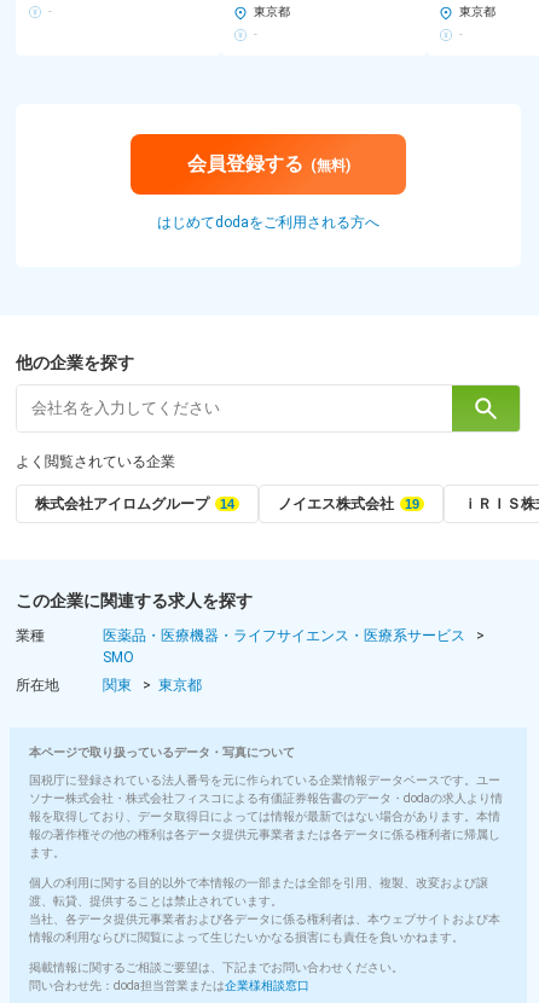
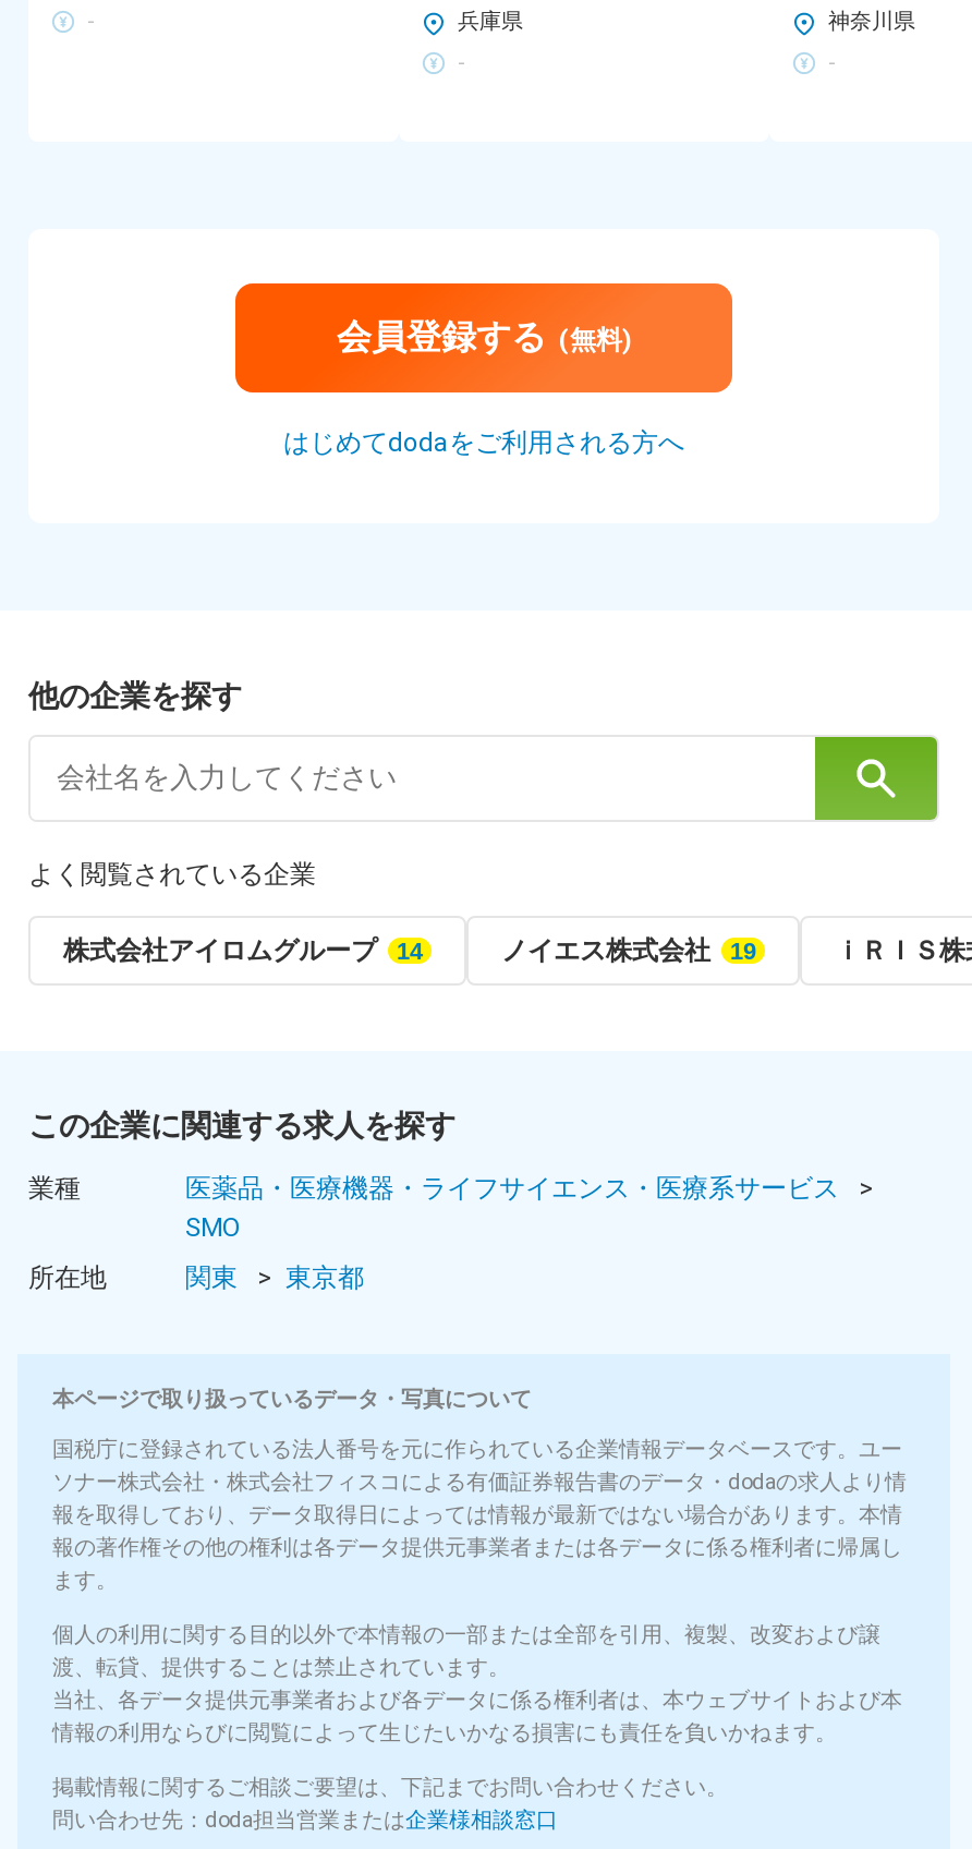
[254,5,290,18] 東京都 -> [458,8,523,32] 兵庫県
[459,5,495,18] 東京都 -> [828,8,915,32] 神奈川県

